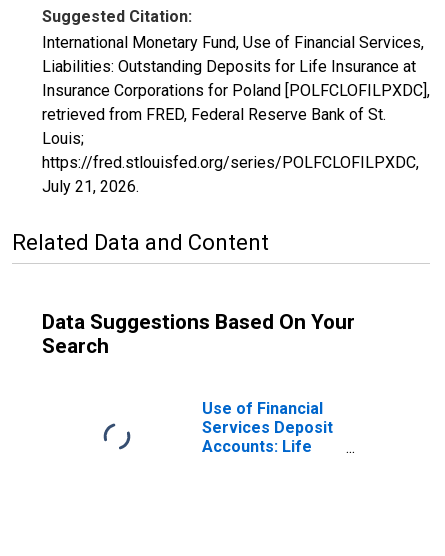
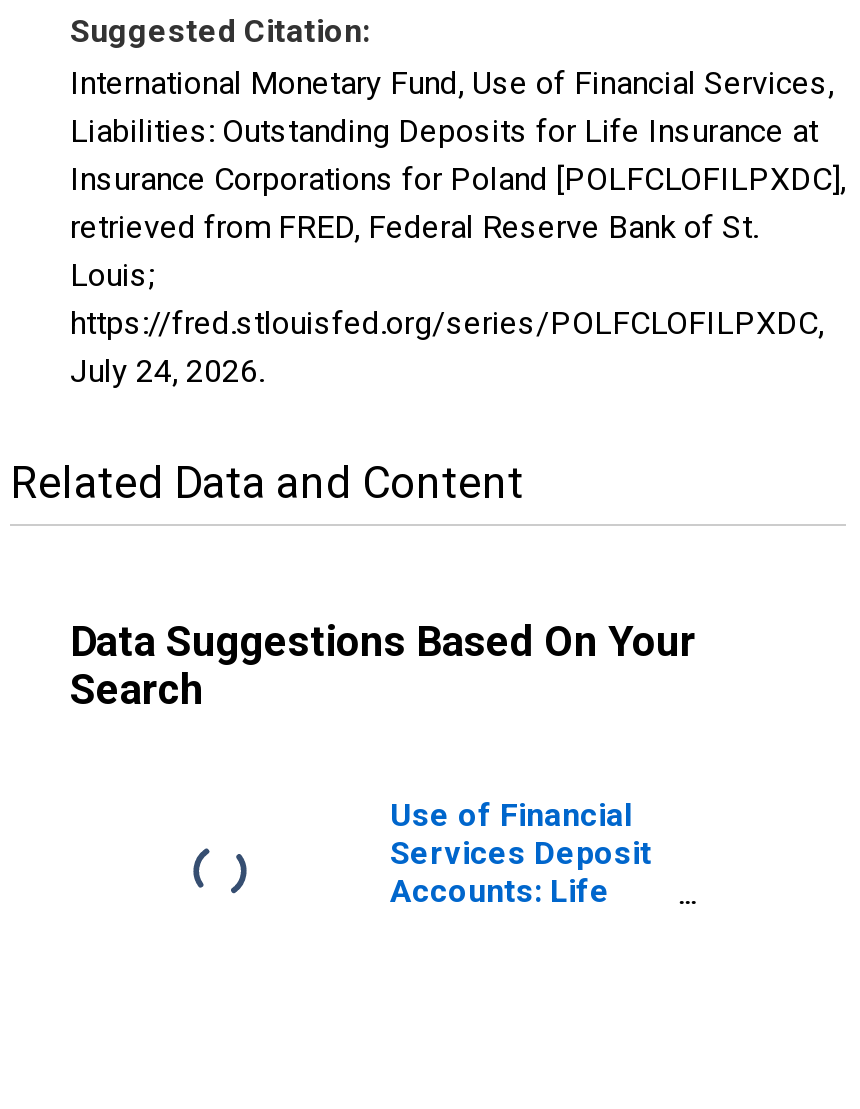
[42,177,139,196] July 21, 2026. -> [70,352,264,390] July 24, 2026.

